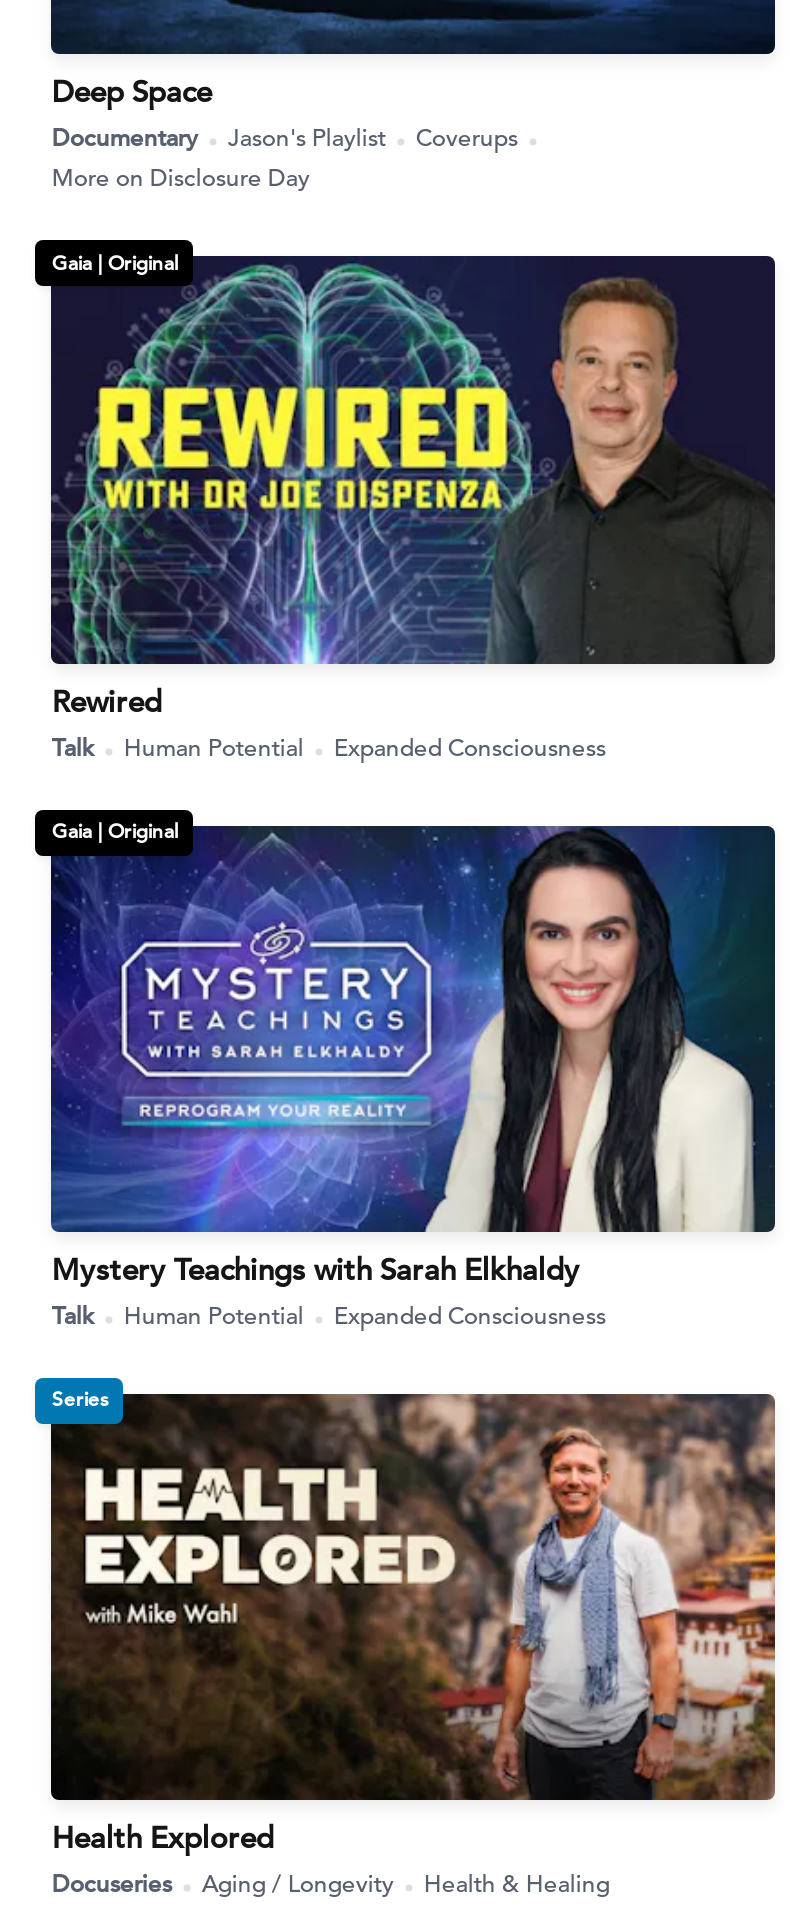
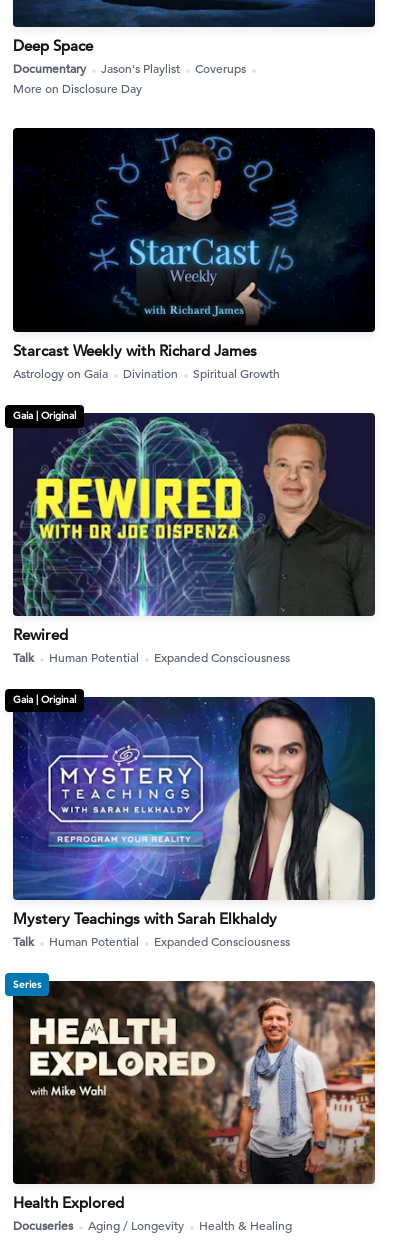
none -> [13,120,375,380] [image] | Starcast Weekly with Richard James | Astrology on Gaia | Divination | Spiritual Growth

